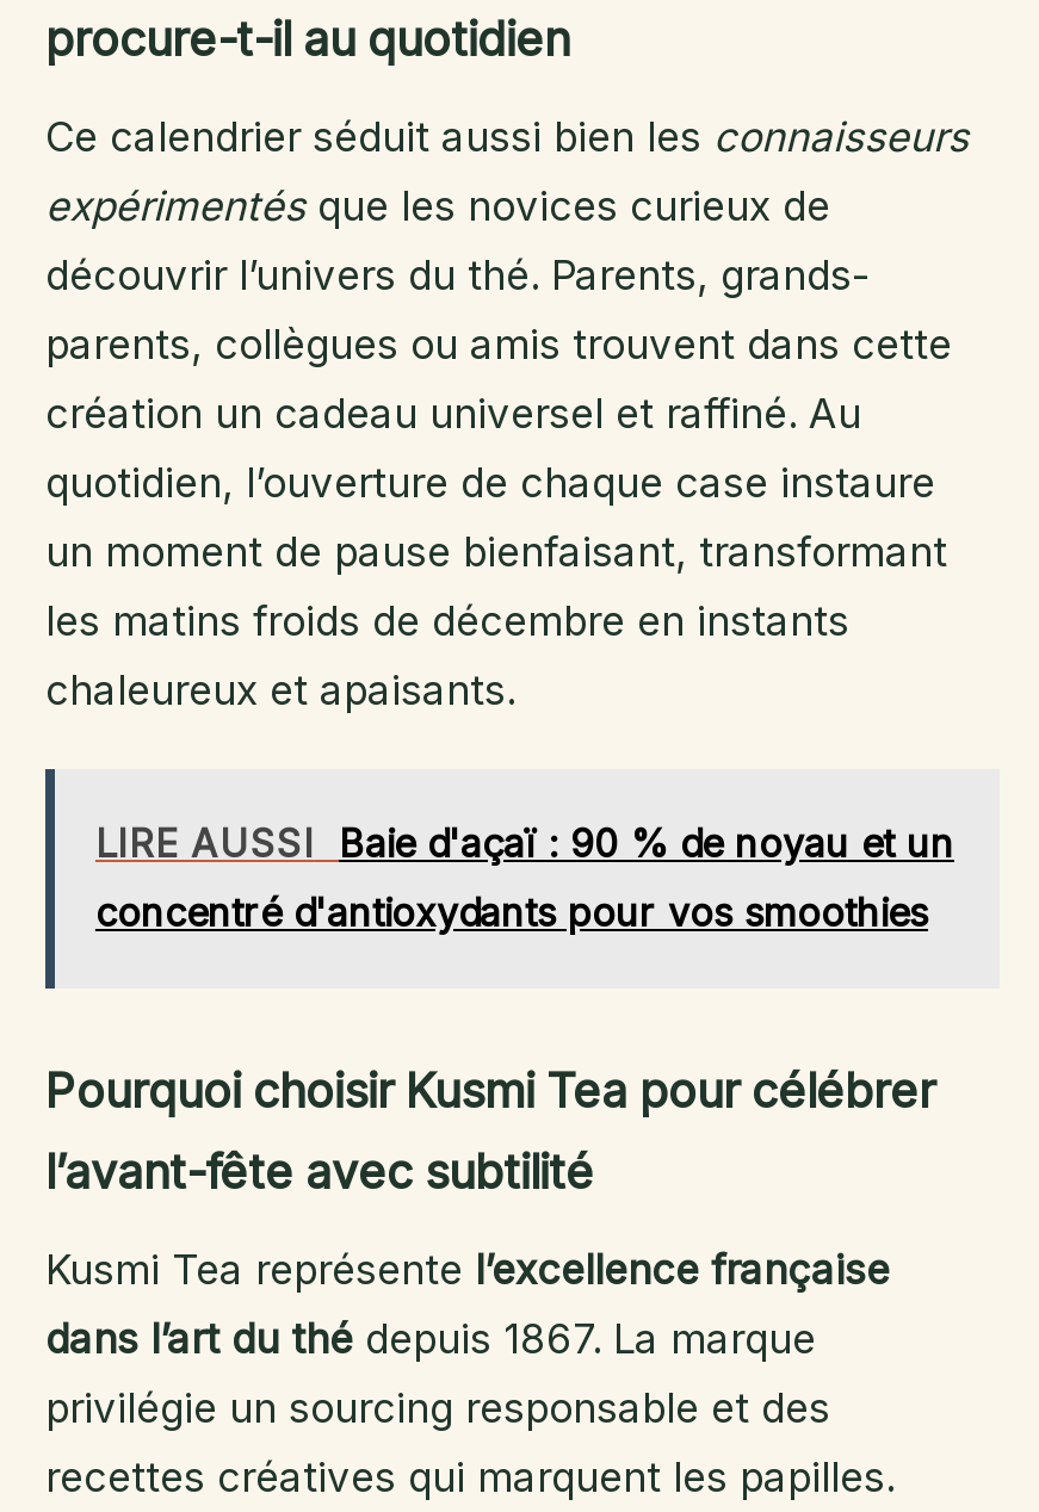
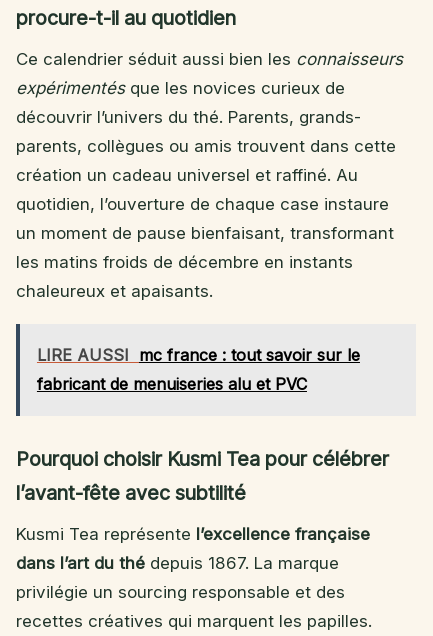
[95,819,954,936] LIRE AUSSI Baie d'açaï : 90 % de noyau et un | concentré d'antioxydants pour vos smoothies -> [37,345,360,394] LIRE AUSSI mc france : tout savoir sur le | fabricant de menuiseries alu et PVC

